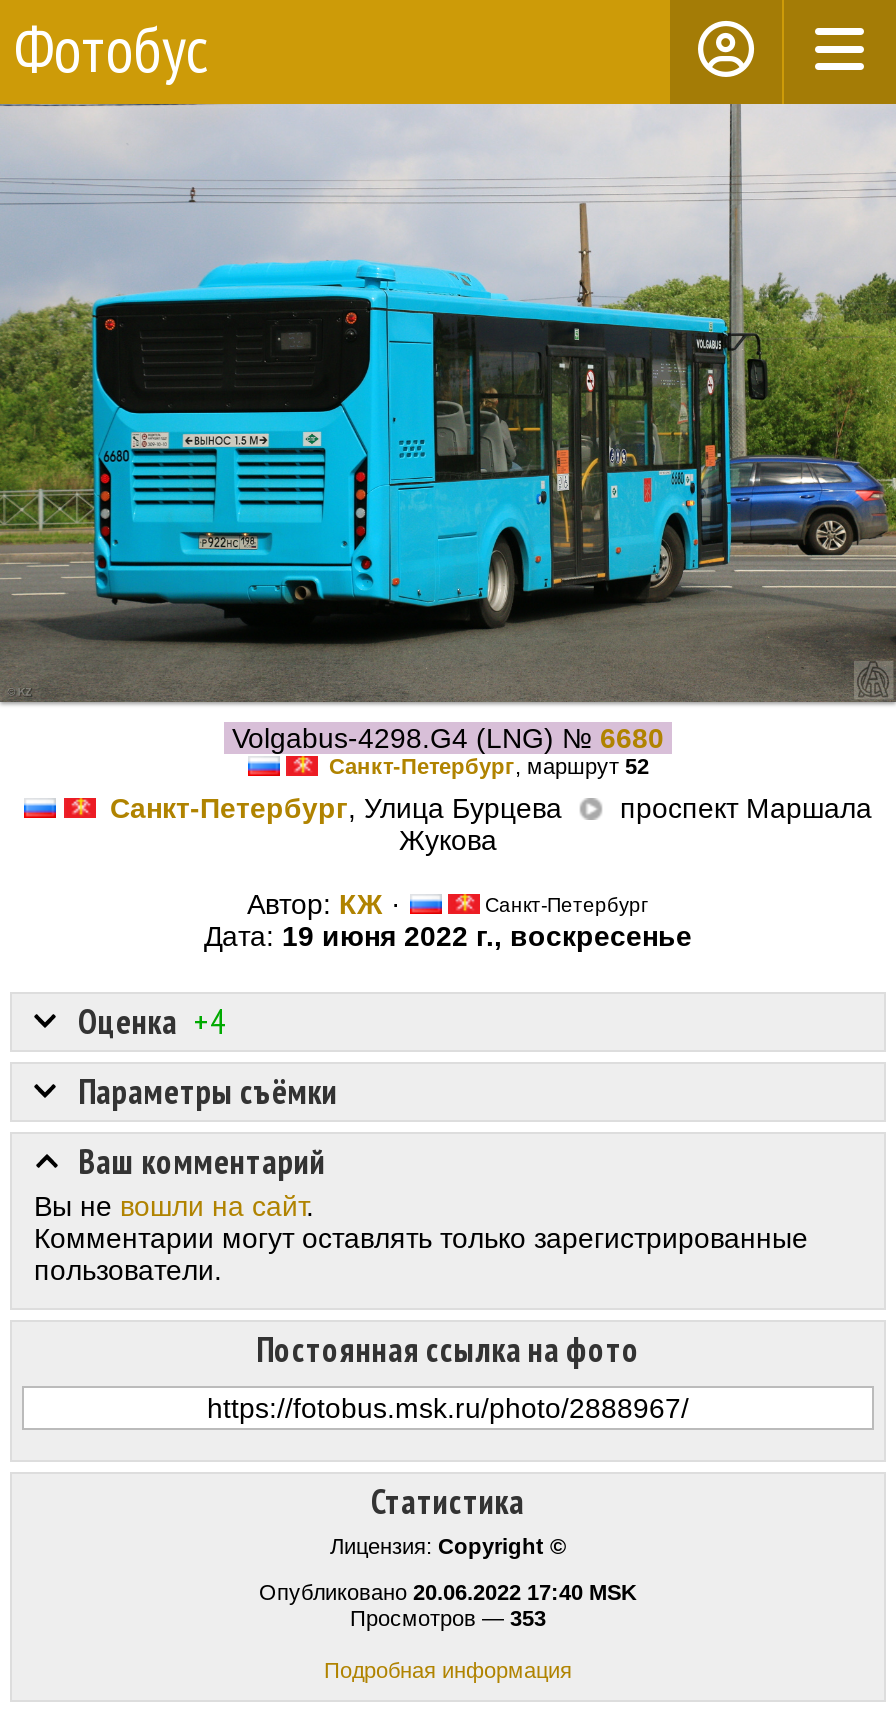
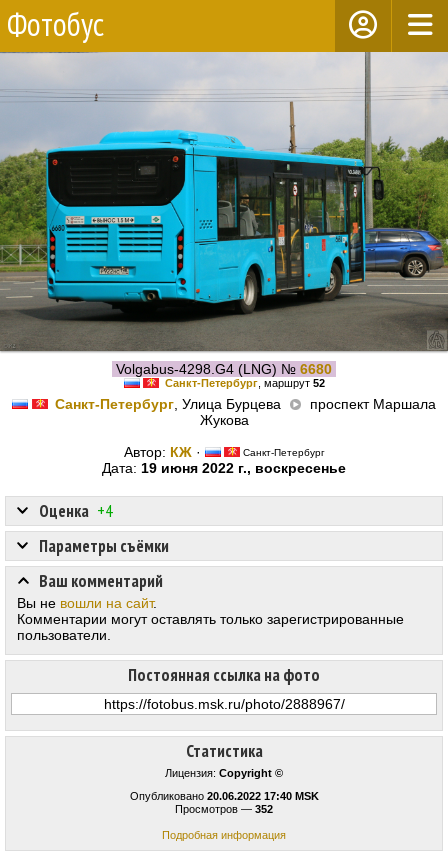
[350,1606,546,1630] Просмотров — 353 -> [175,803,273,815] Просмотров — 352

